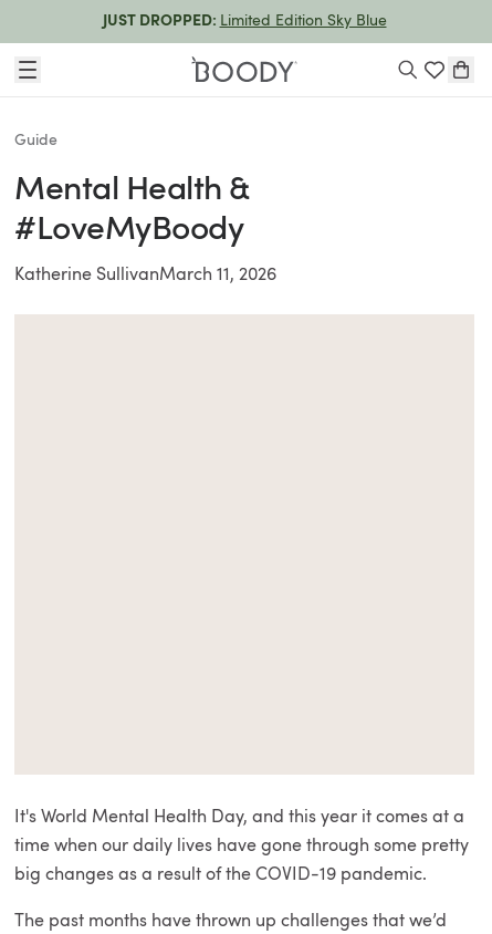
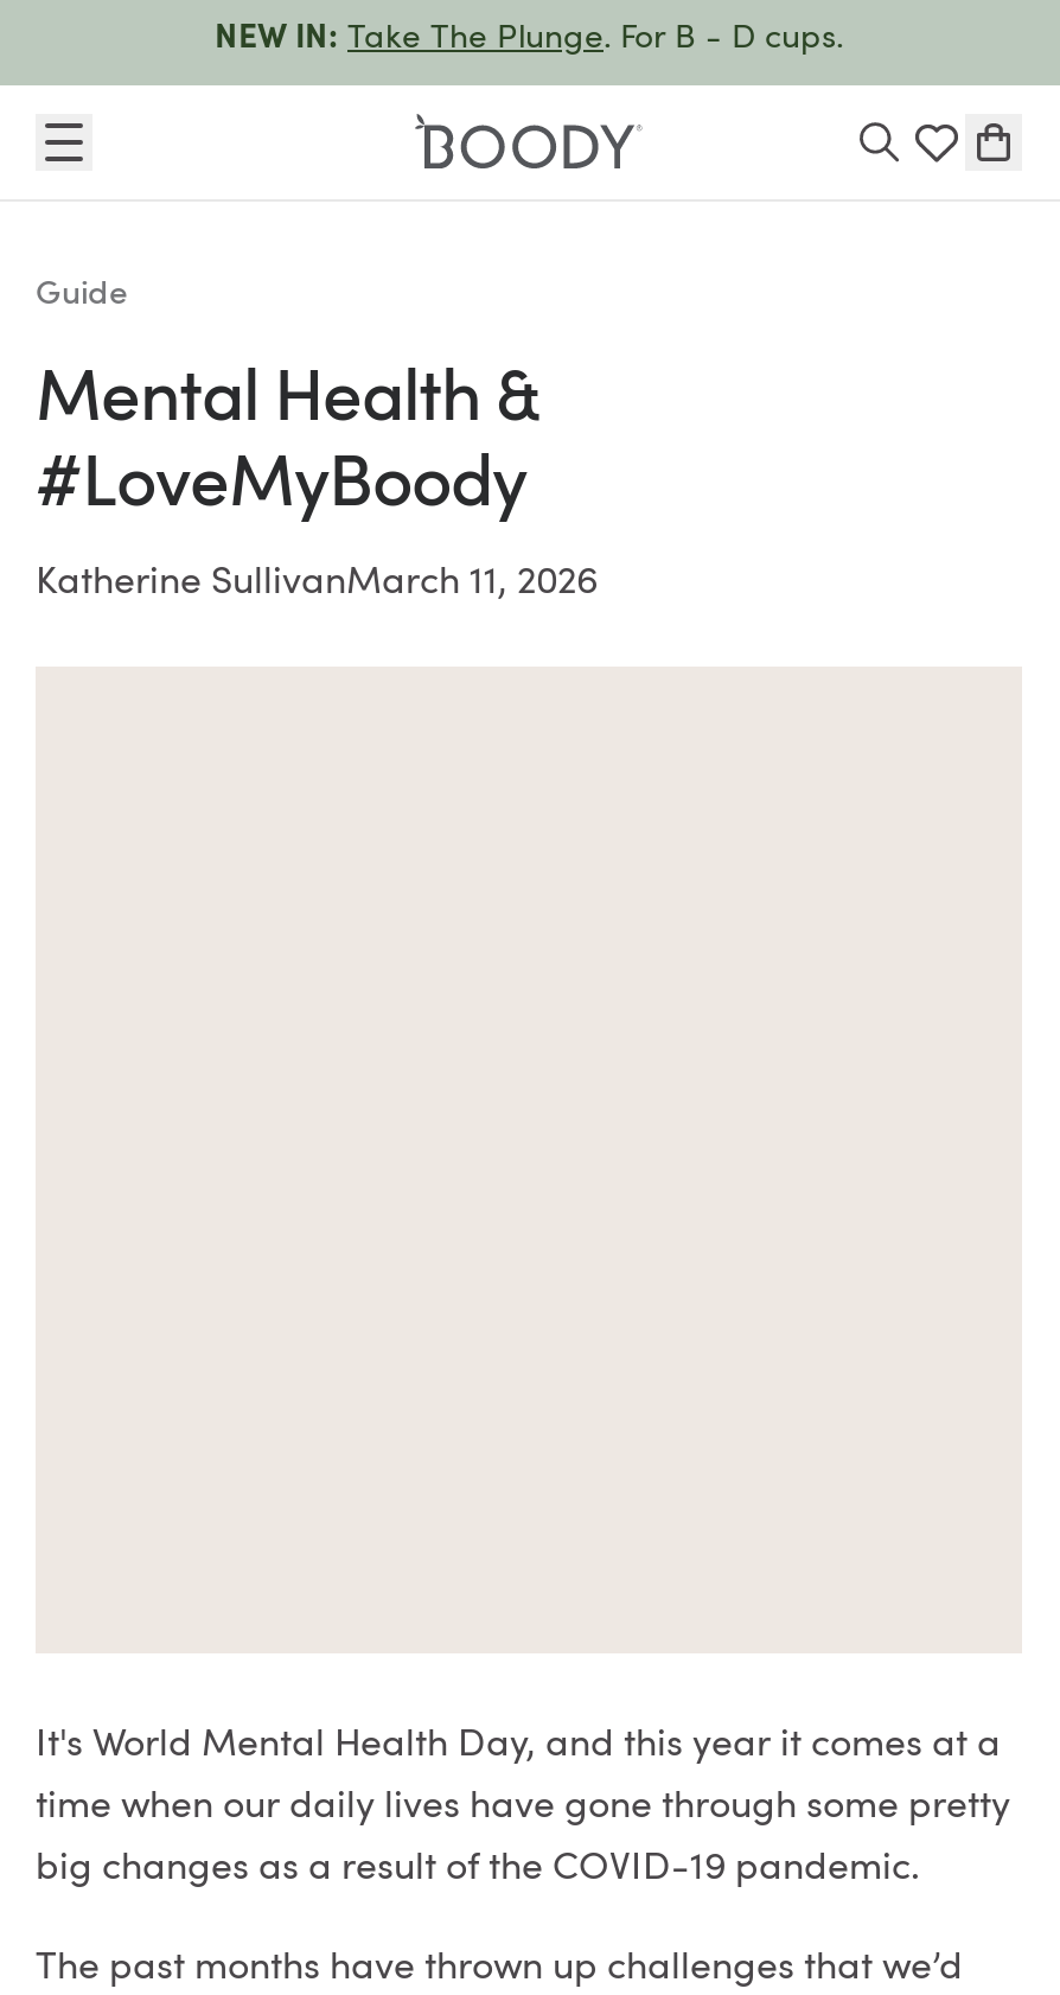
[102,9,386,30] JUST DROPPED: Limited Edition Sky Blue -> [215,12,843,57] NEW IN: Take The Plunge. For B - D cups.

